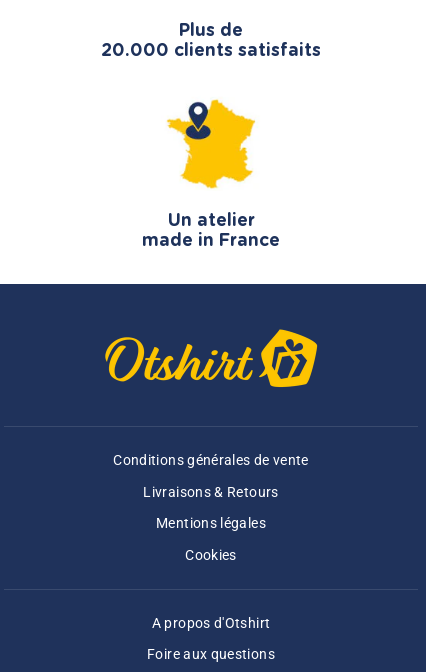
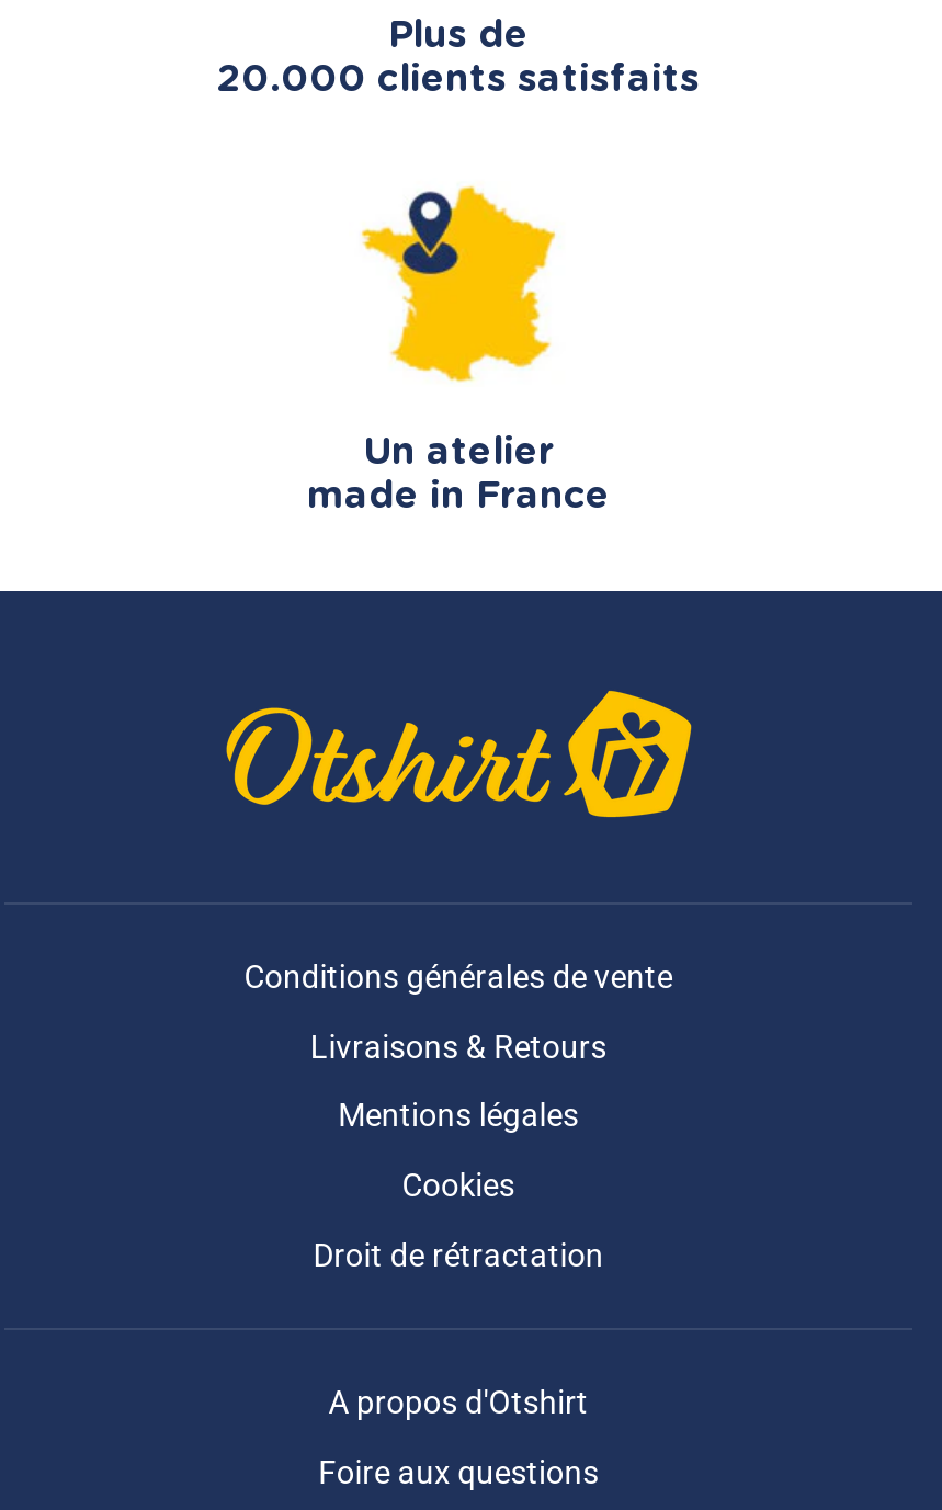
none -> [313,1237,604,1274] Droit de rétractation

